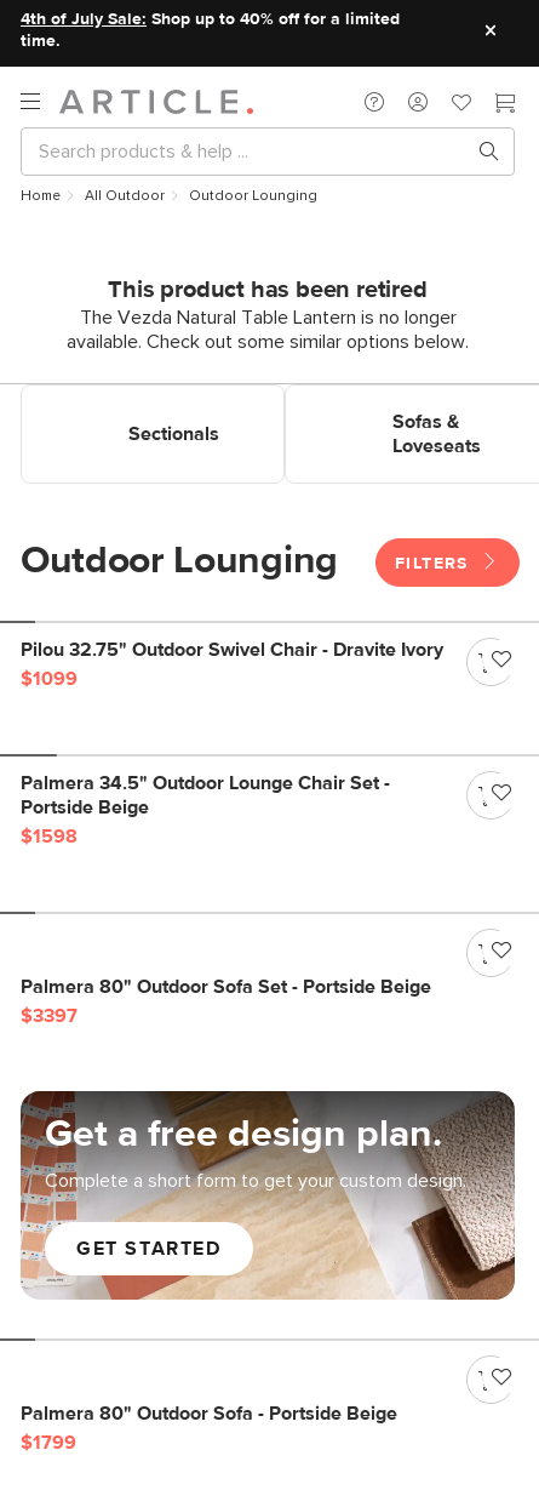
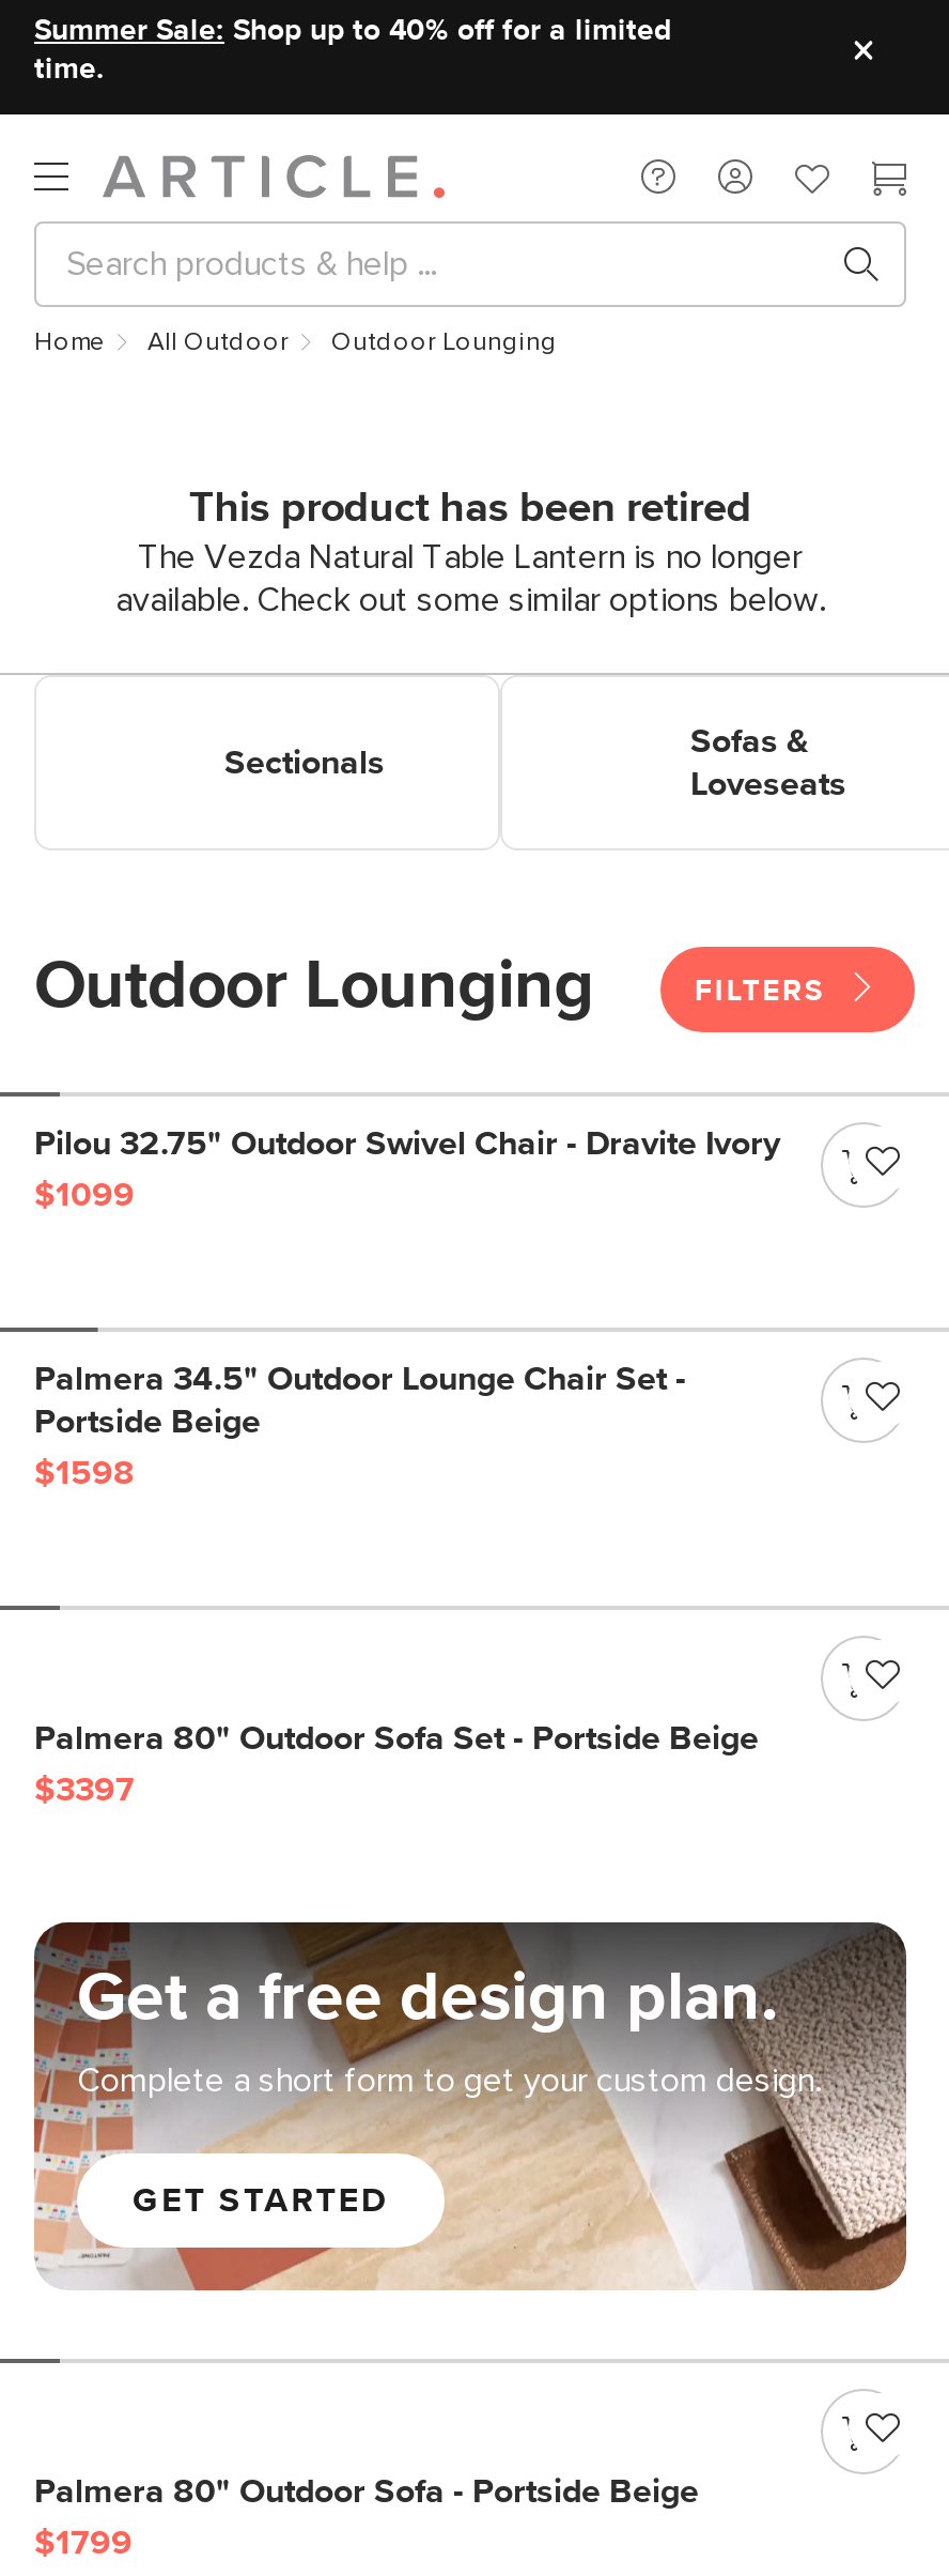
[21,11,400,28] 4th of July Sale: Shop up to 40% off for a limited -> [34,16,671,46] Summer Sale: Shop up to 40% off for a limited

